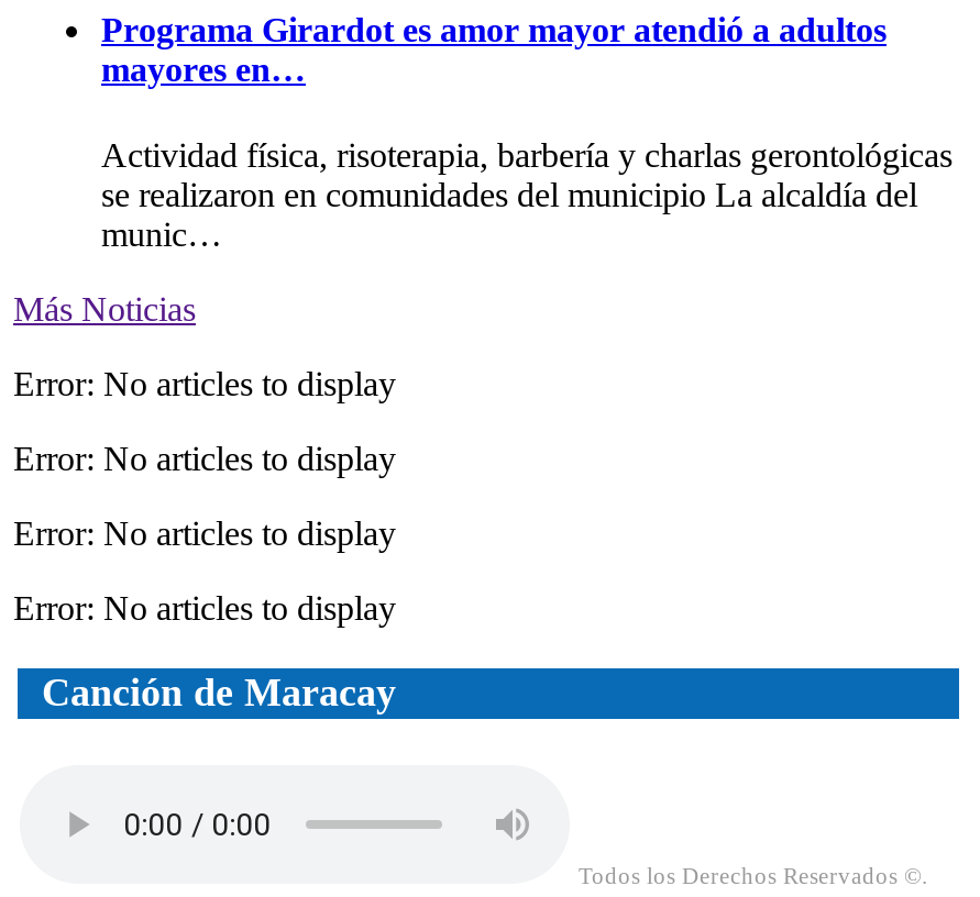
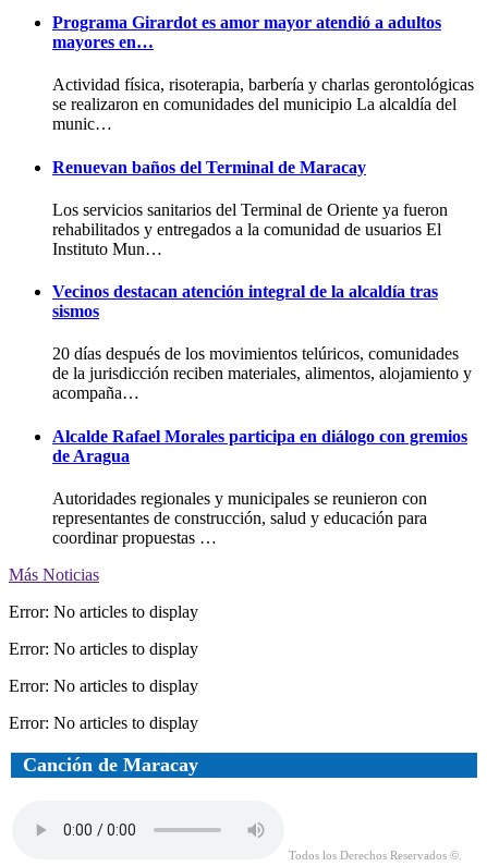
none -> [52,158,472,547] Renuevan baños del Terminal de Maracay | Los servicios sanitarios del Terminal de Oriente ya fueron | rehabilitados y entregados a la comunidad de usuarios El | Instituto Mun… | Vecinos destacan atención integral de la alcaldía tras | sismos | 20 días después de los movimientos telúricos, comunidades | de la jurisdicción reciben materiales, alimentos, alojamiento y | acompaña… | Alcalde Rafael Morales participa en diálogo con gremios | de Aragua | Autoridades regionales y municipales se reunieron con | representantes de construcción, salud y educación para | coordinar propuestas …

